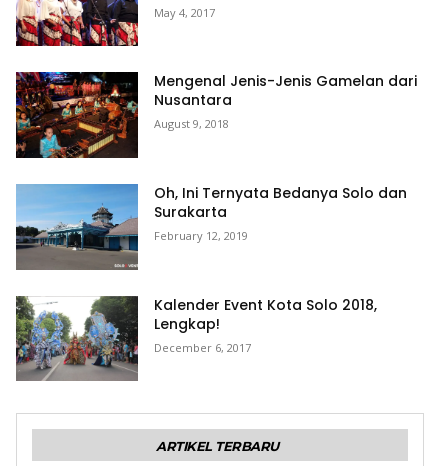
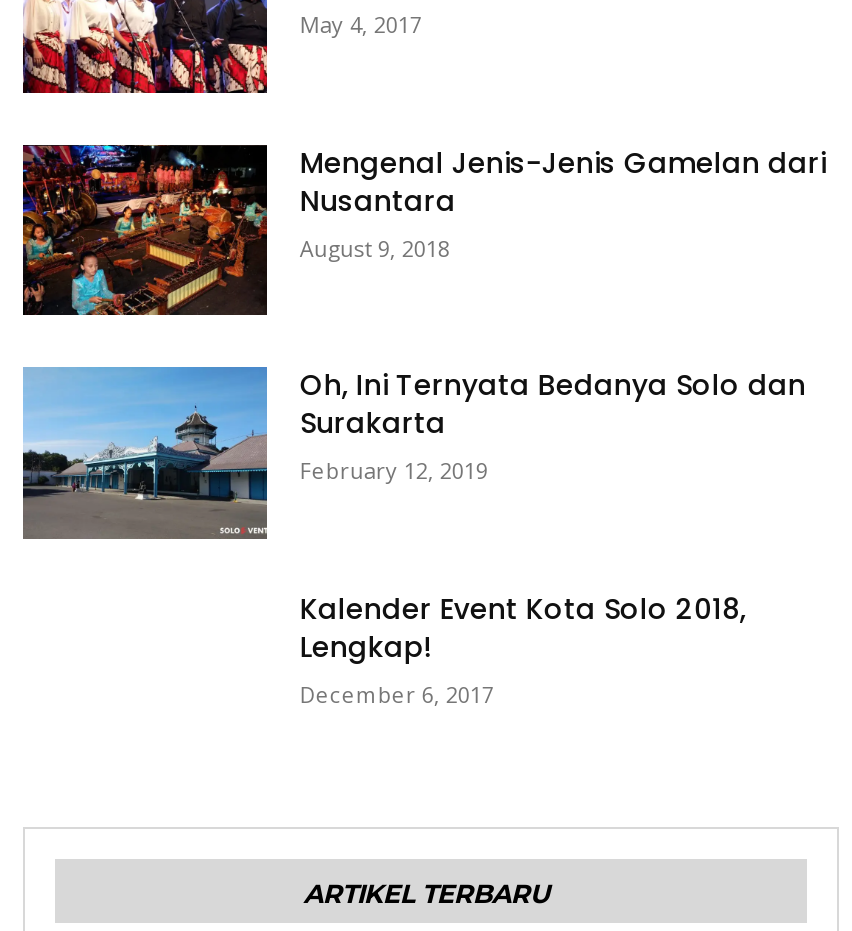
[15,295,139,382] [image] -> none

